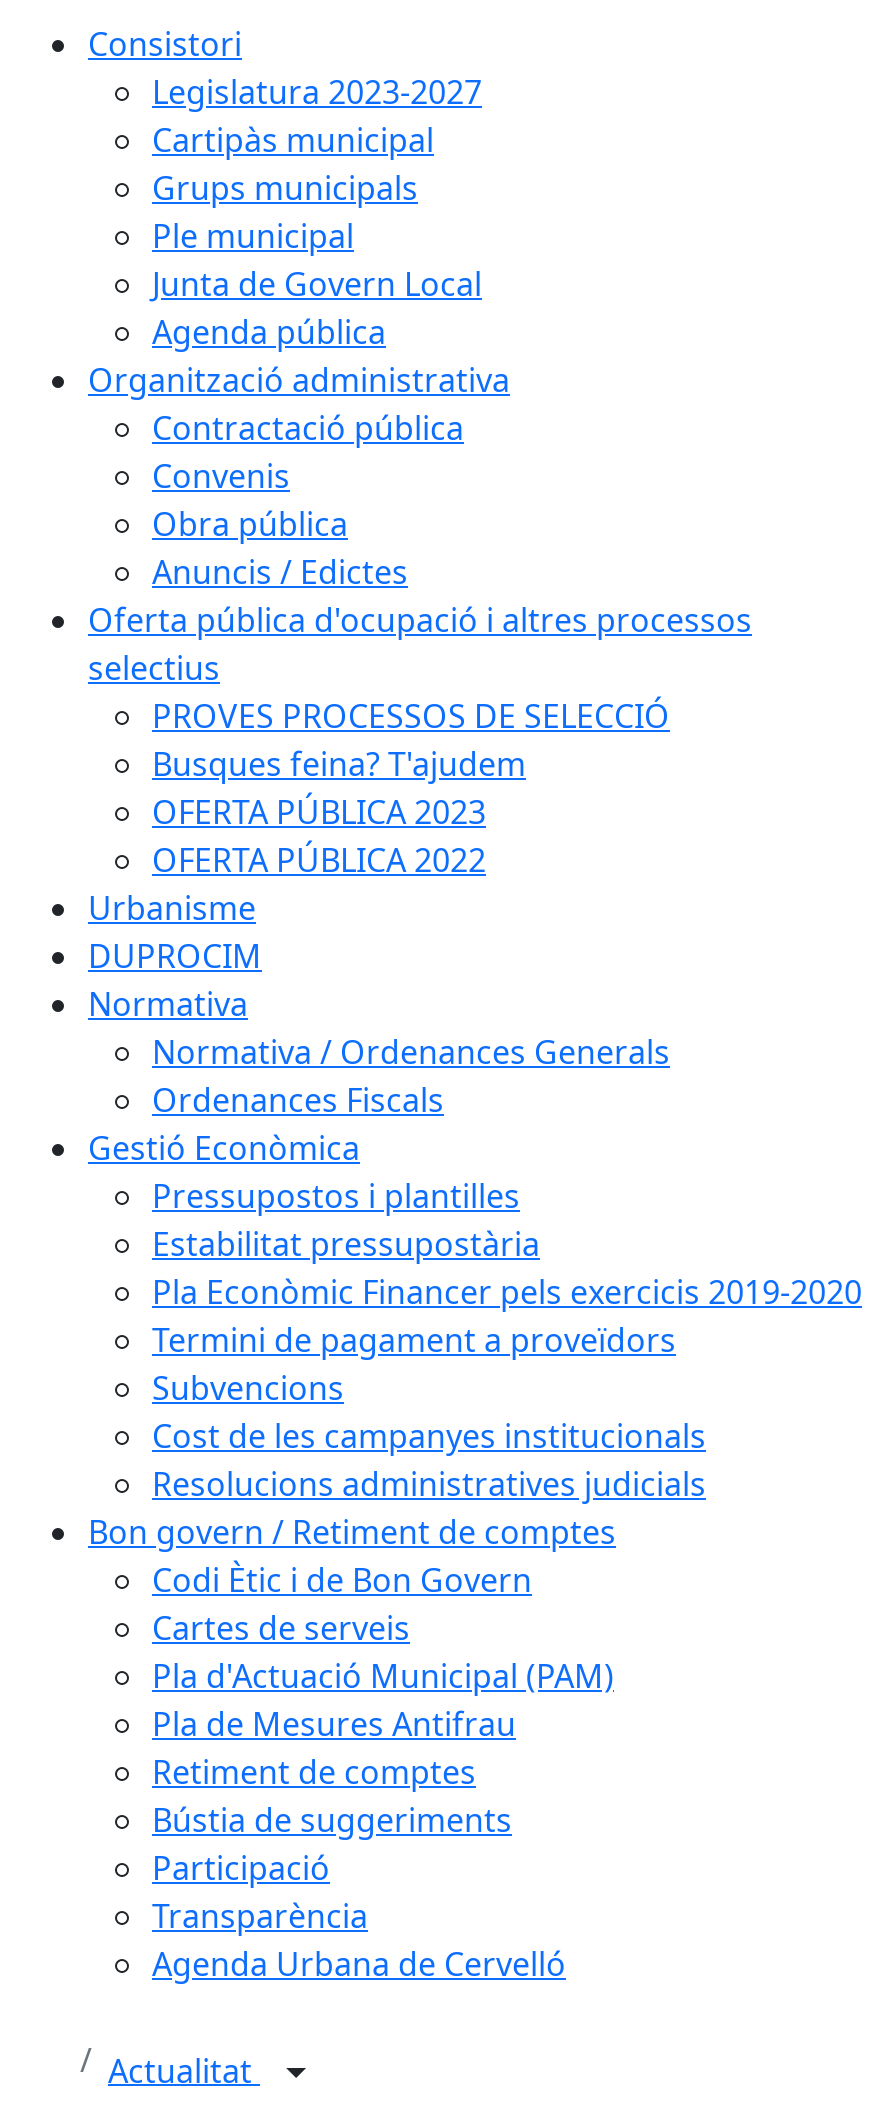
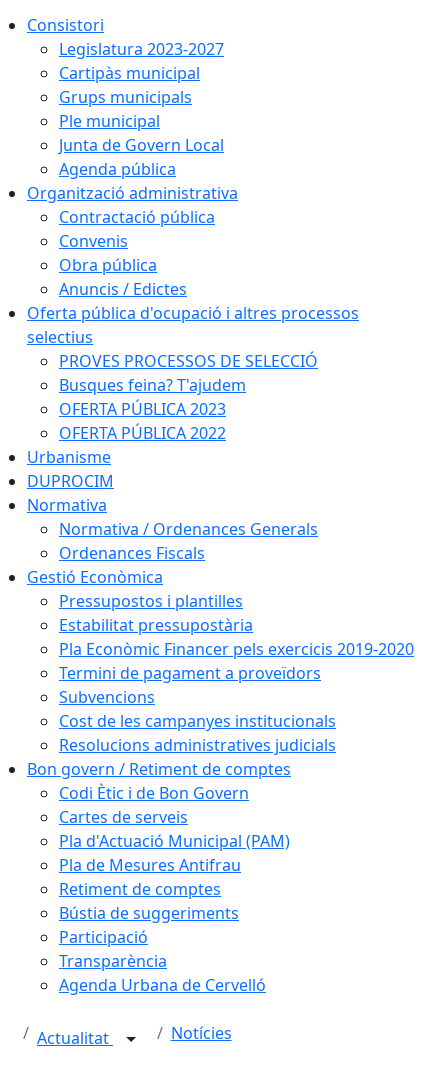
none -> [171,1022,232,1044] Notícies

